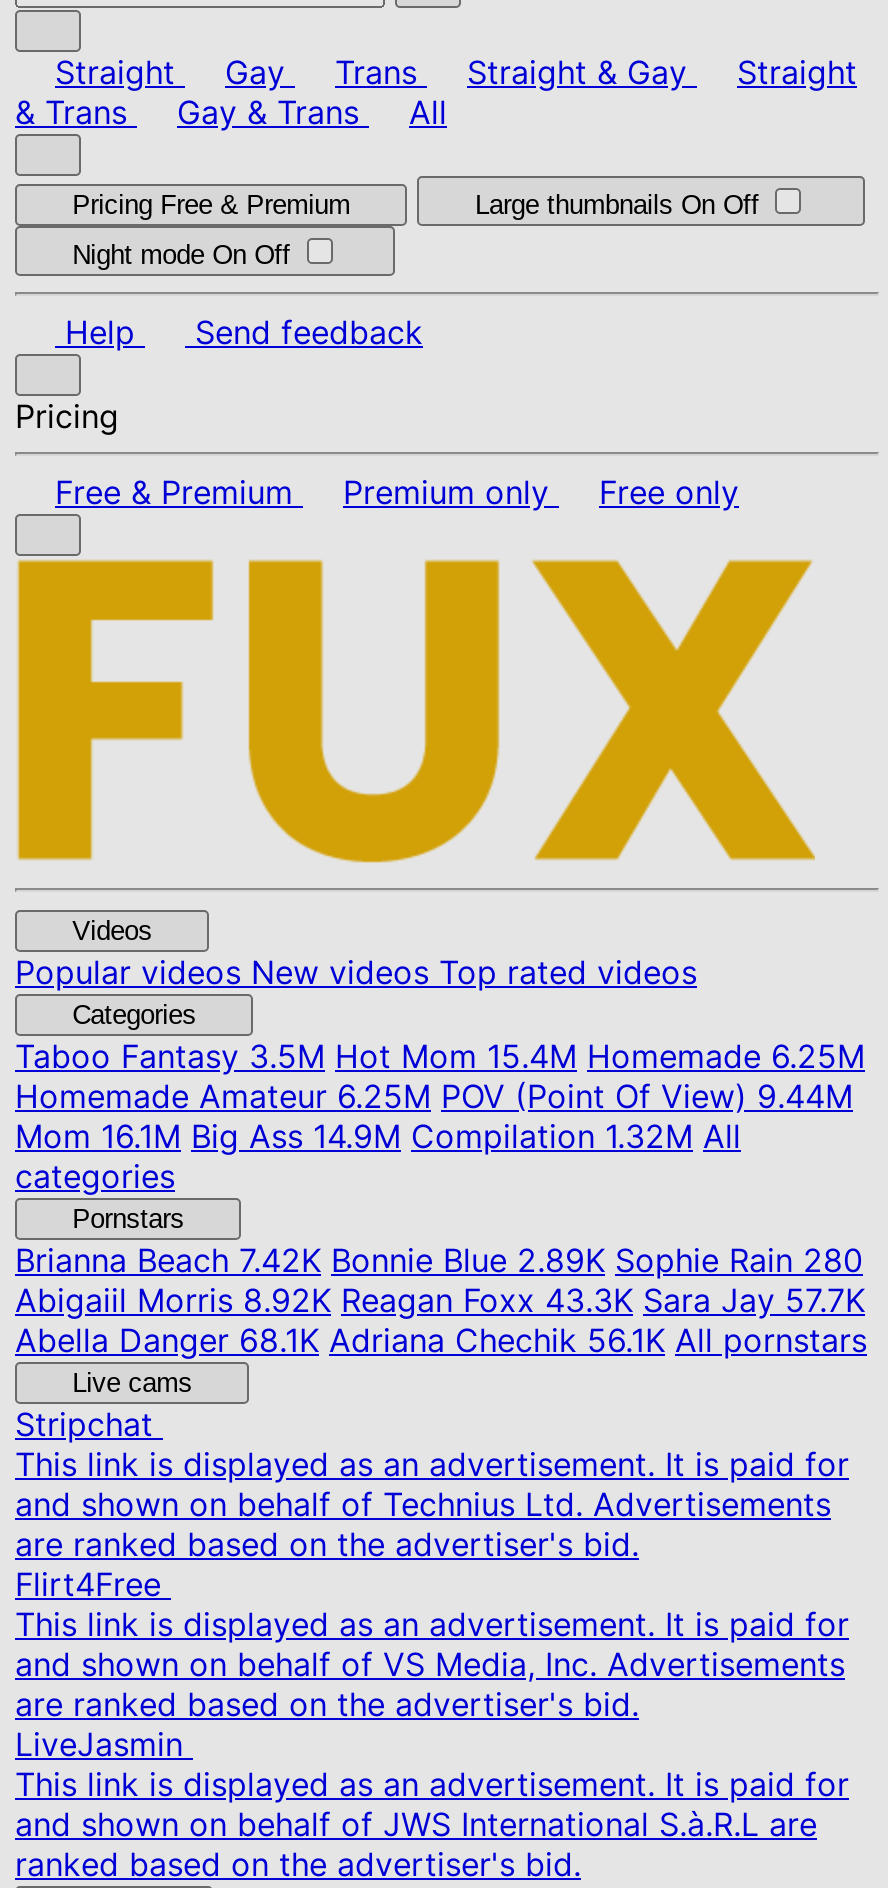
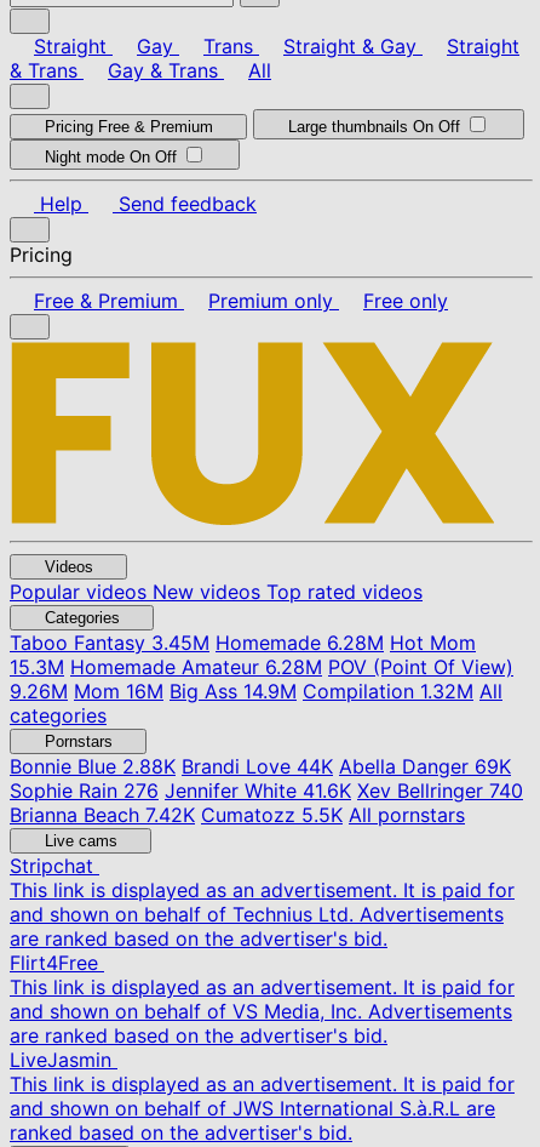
[15,1036,865,1156] Taboo Fantasy3.5M Hot Mom 15.4M Homemade 6.25M | Homemade Amateur 6.25M POV (Point Of View) 9.44M | Mom 16.1M Big Ass 14.9M Compilation 1.32M All -> [10,630,513,703] Taboo Fantasy3.45M Homemade 6.28M Hot Mom | 15.3M Homemade Amateur 6.28M POV (Point Of View) | 9.26M Mom 16M Big Ass 14.9M Compilation 1.32M All
[15,1240,867,1360] Brianna Beach7.42K Bonnie Blue 2.89K Sophie Rain 280 | Abigaiil Morris 8.92K Reagan Foxx 43.3K Sara Jay 57.7K | Abella Danger 68.1K Adriana Chechik 56.1K All pornstars -> [10,754,523,827] Bonnie Blue2.88K Brandi Love 44K Abella Danger 69K | Sophie Rain 276 Jennifer White 41.6K Xev Bellringer 740 | Brianna Beach 7.42K Cumatozz 5.5K All pornstars

